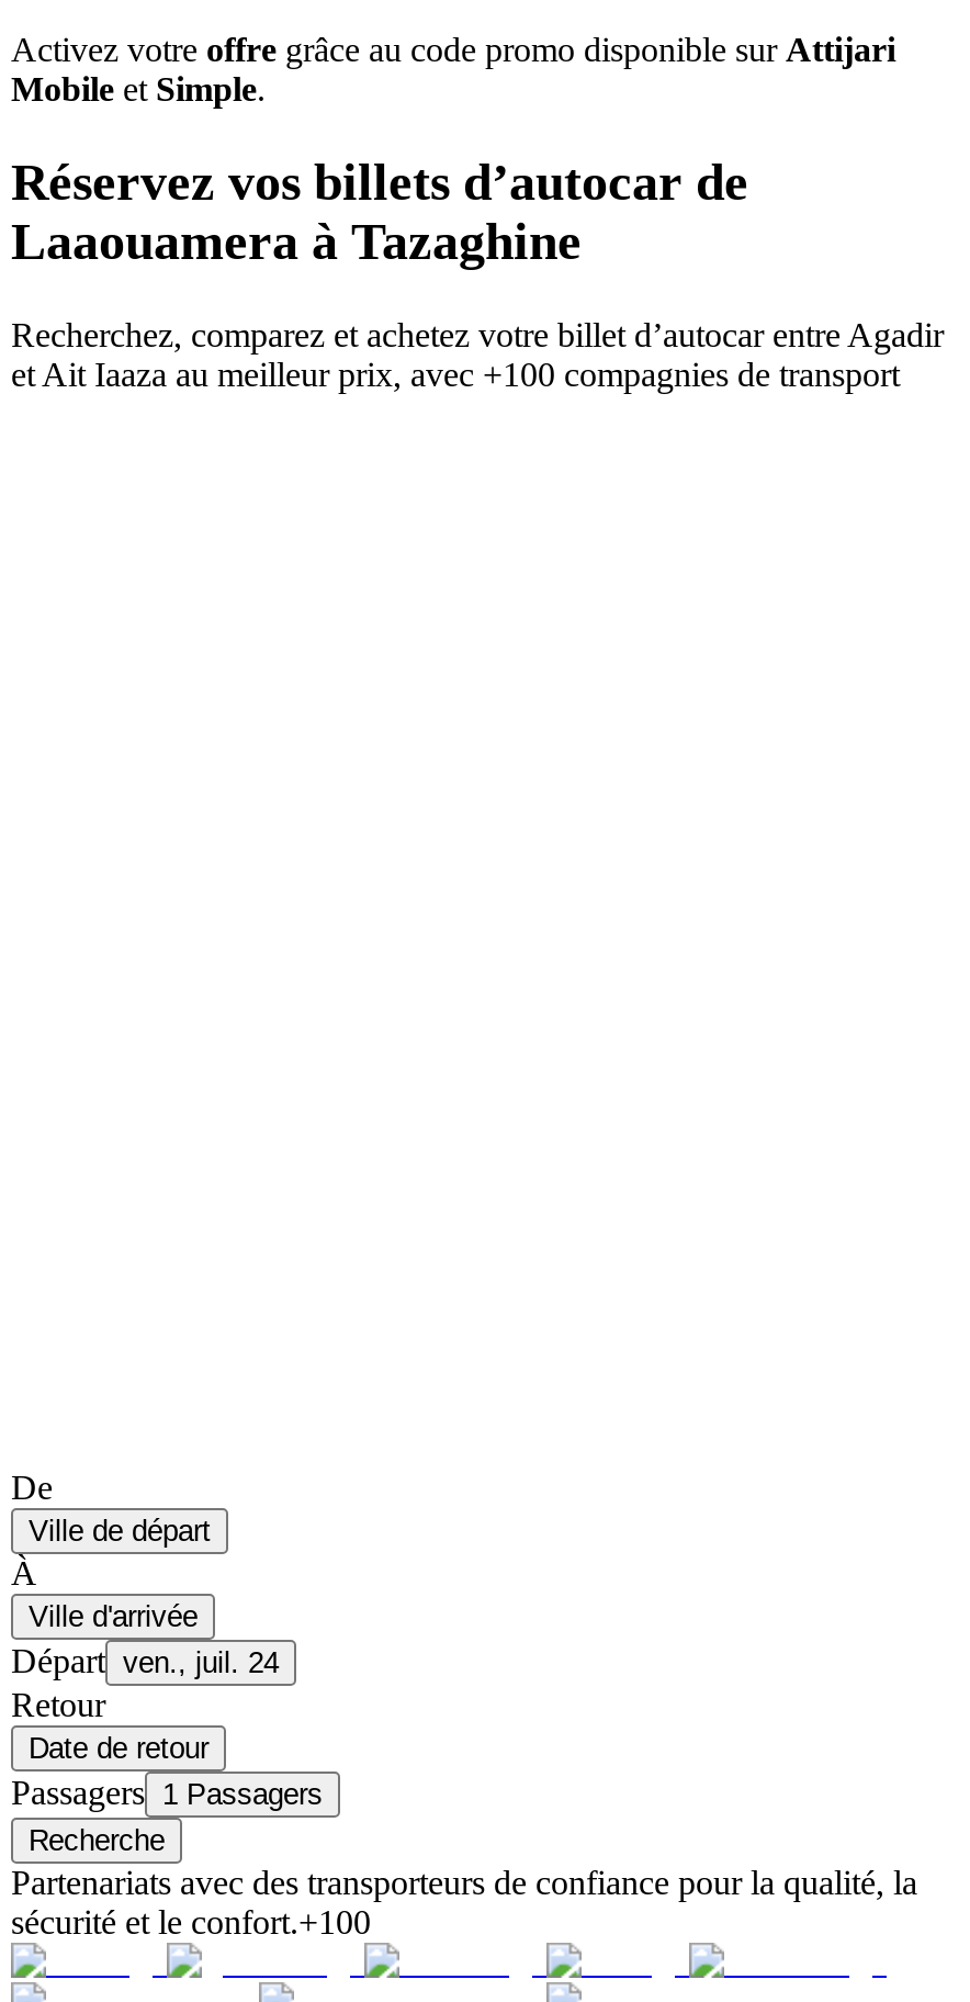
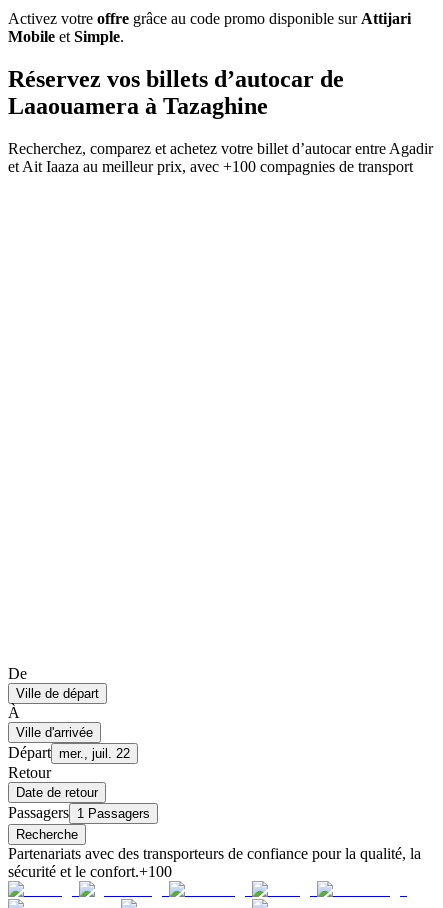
[11,1642,279,1679] Départ ven., juil. 24 -> [8,744,130,761] Départ mer., juil. 22

